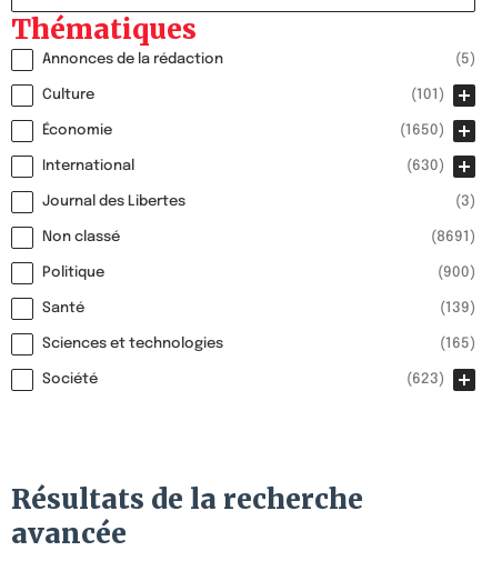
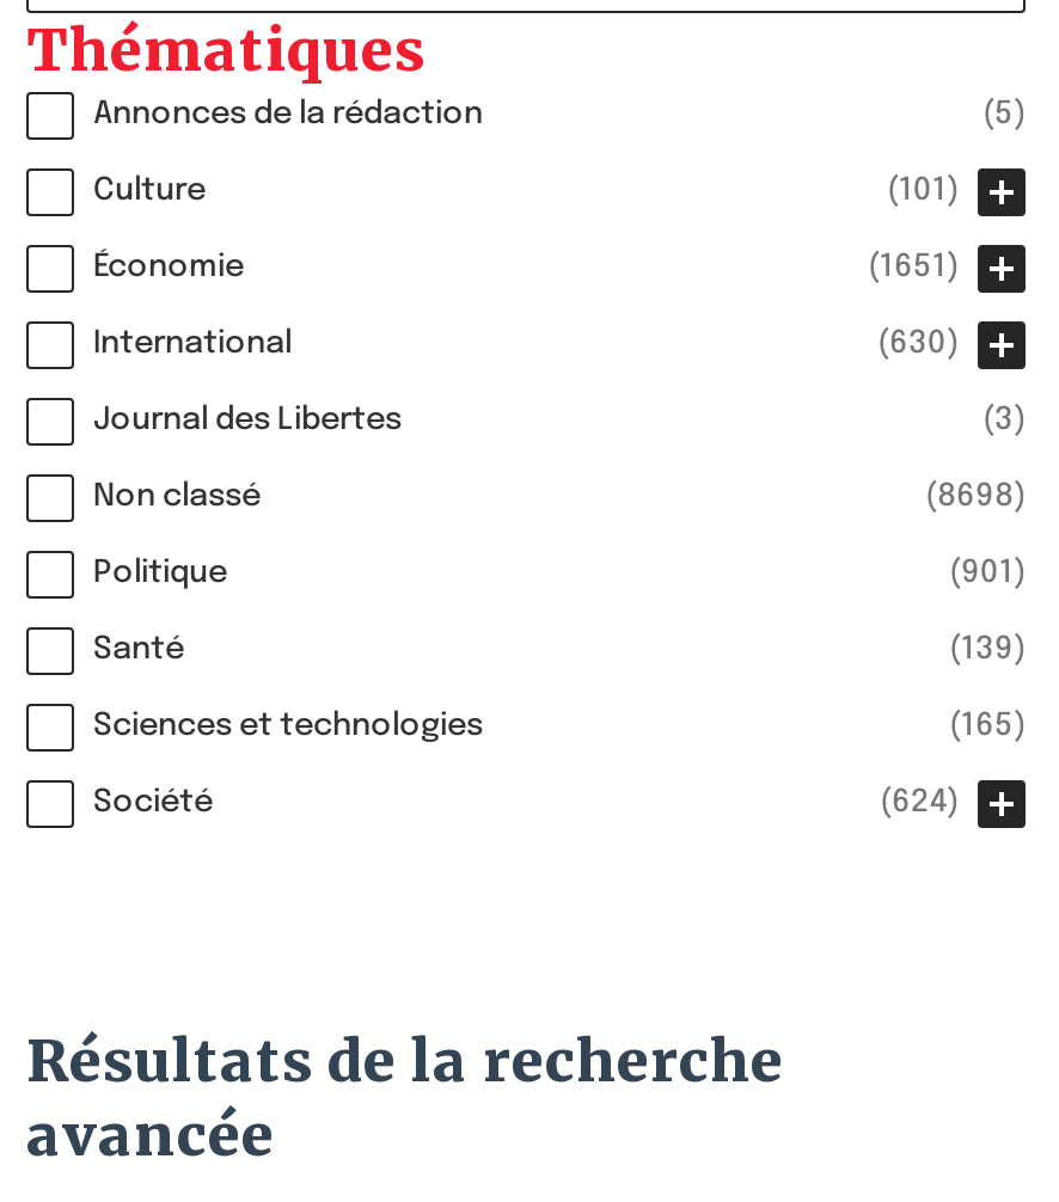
[400,124,444,138] (1650) -> [868,253,959,284] (1651)
[431,230,475,245] (8691) -> [925,482,1026,514] (8698)
[438,266,475,280] (900) -> [949,559,1026,590] (901)
[406,373,444,387] (623) -> [880,788,959,819] (624)

